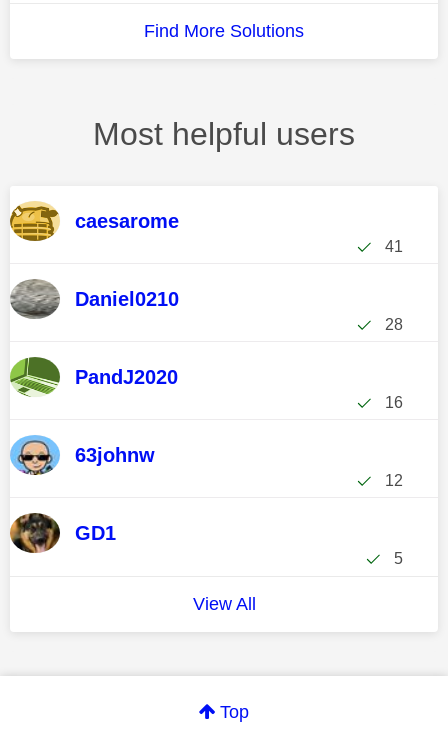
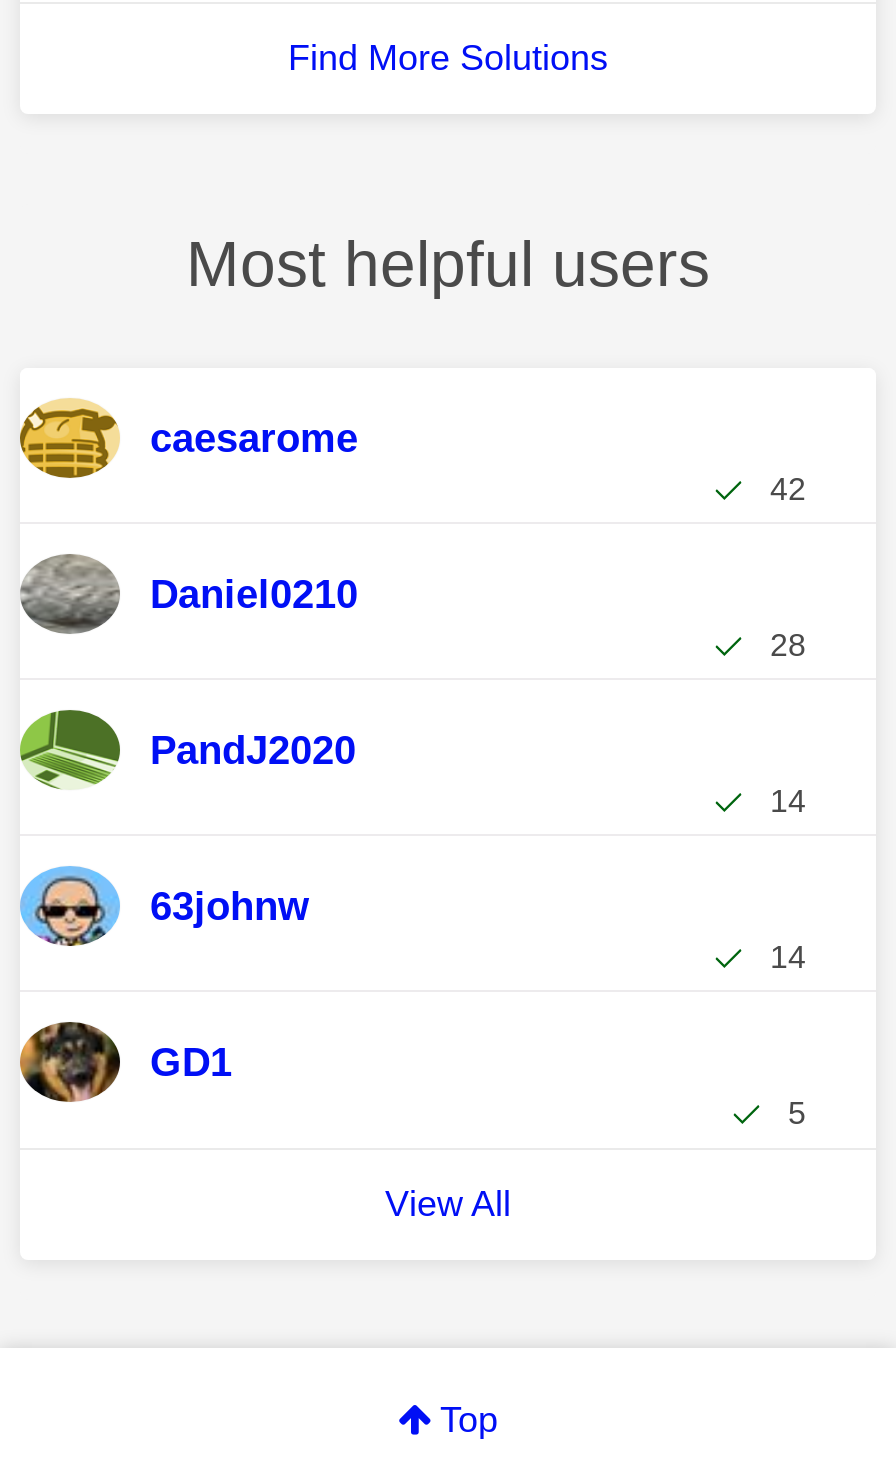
[381,238,403,255] 41 -> [762,472,806,506] 42
[381,394,403,411] 16 -> [762,784,806,818] 14
[381,472,403,489] 12 -> [762,940,806,974] 14

